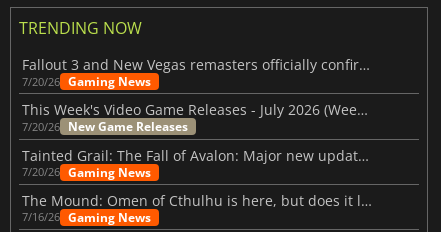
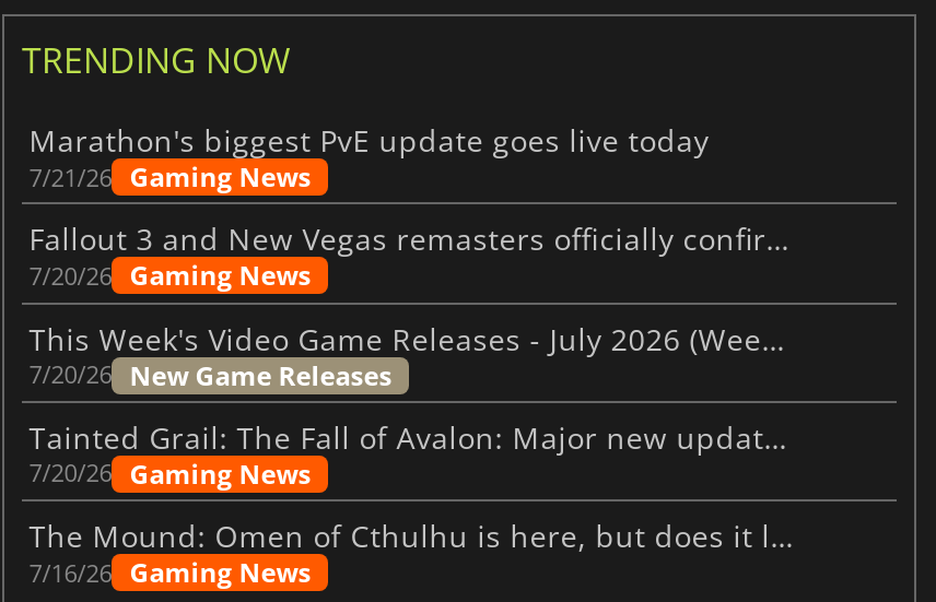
none -> [29,120,709,196] Marathon's biggest PvE update goes live today | 7/21/26 Gaming News

